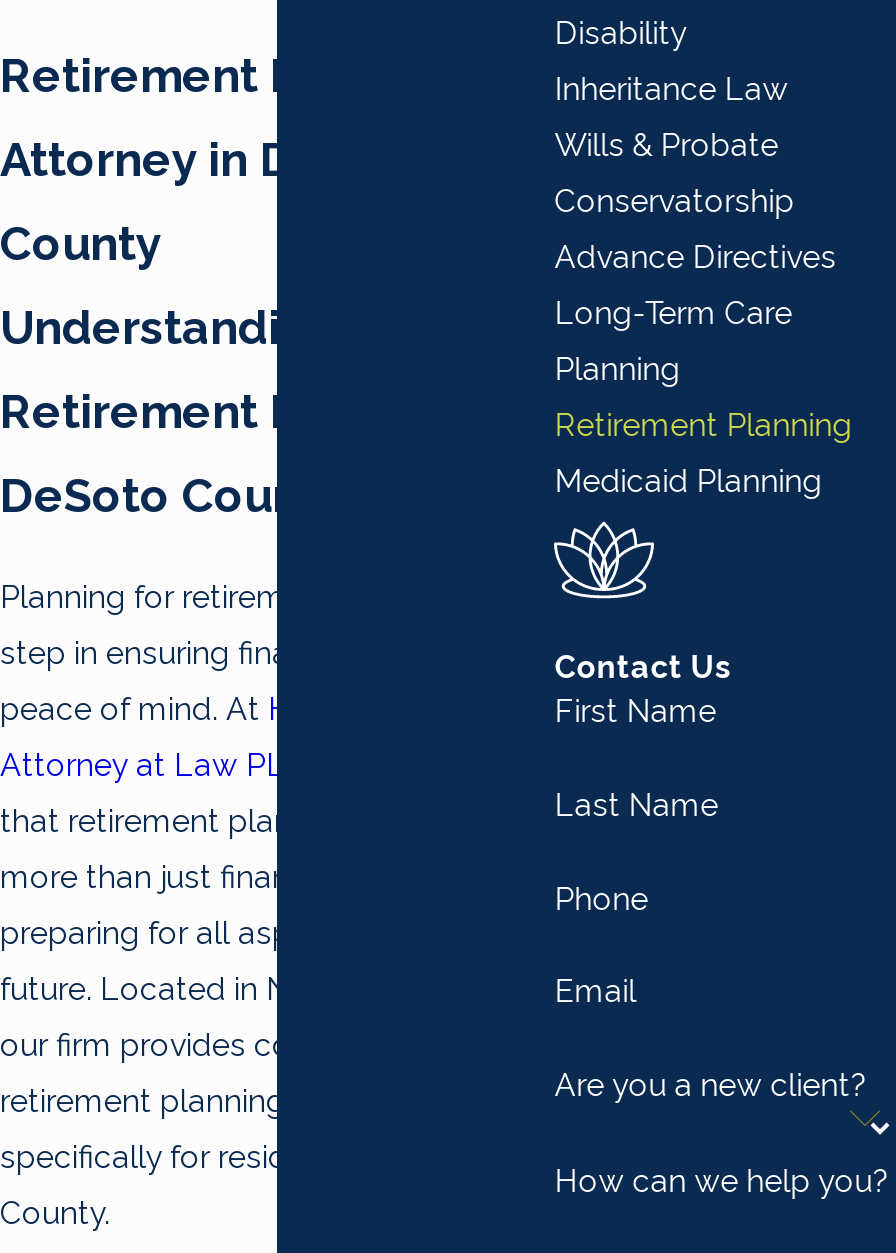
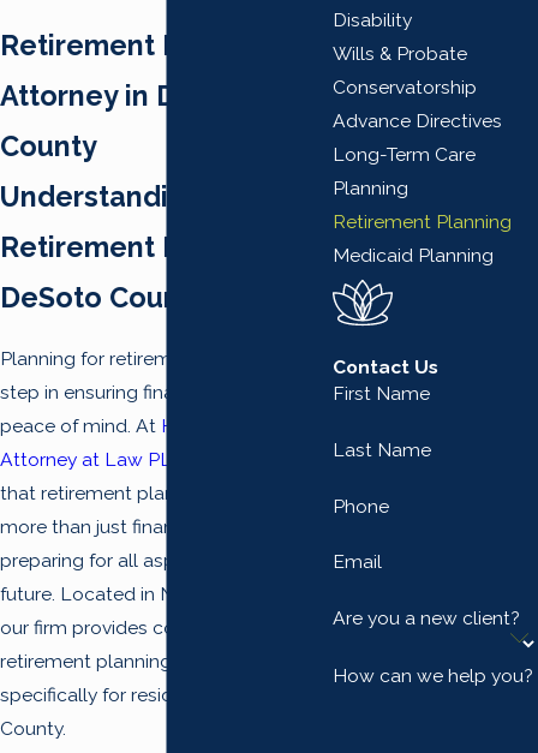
[554,69,788,107] Inheritance Law -> none
moved [554,125,888,1200] -> [333,41,533,687]: Wills & Probate | Conservatorship | Advance Directives | ... | Are you a new client? | How can we help you?

